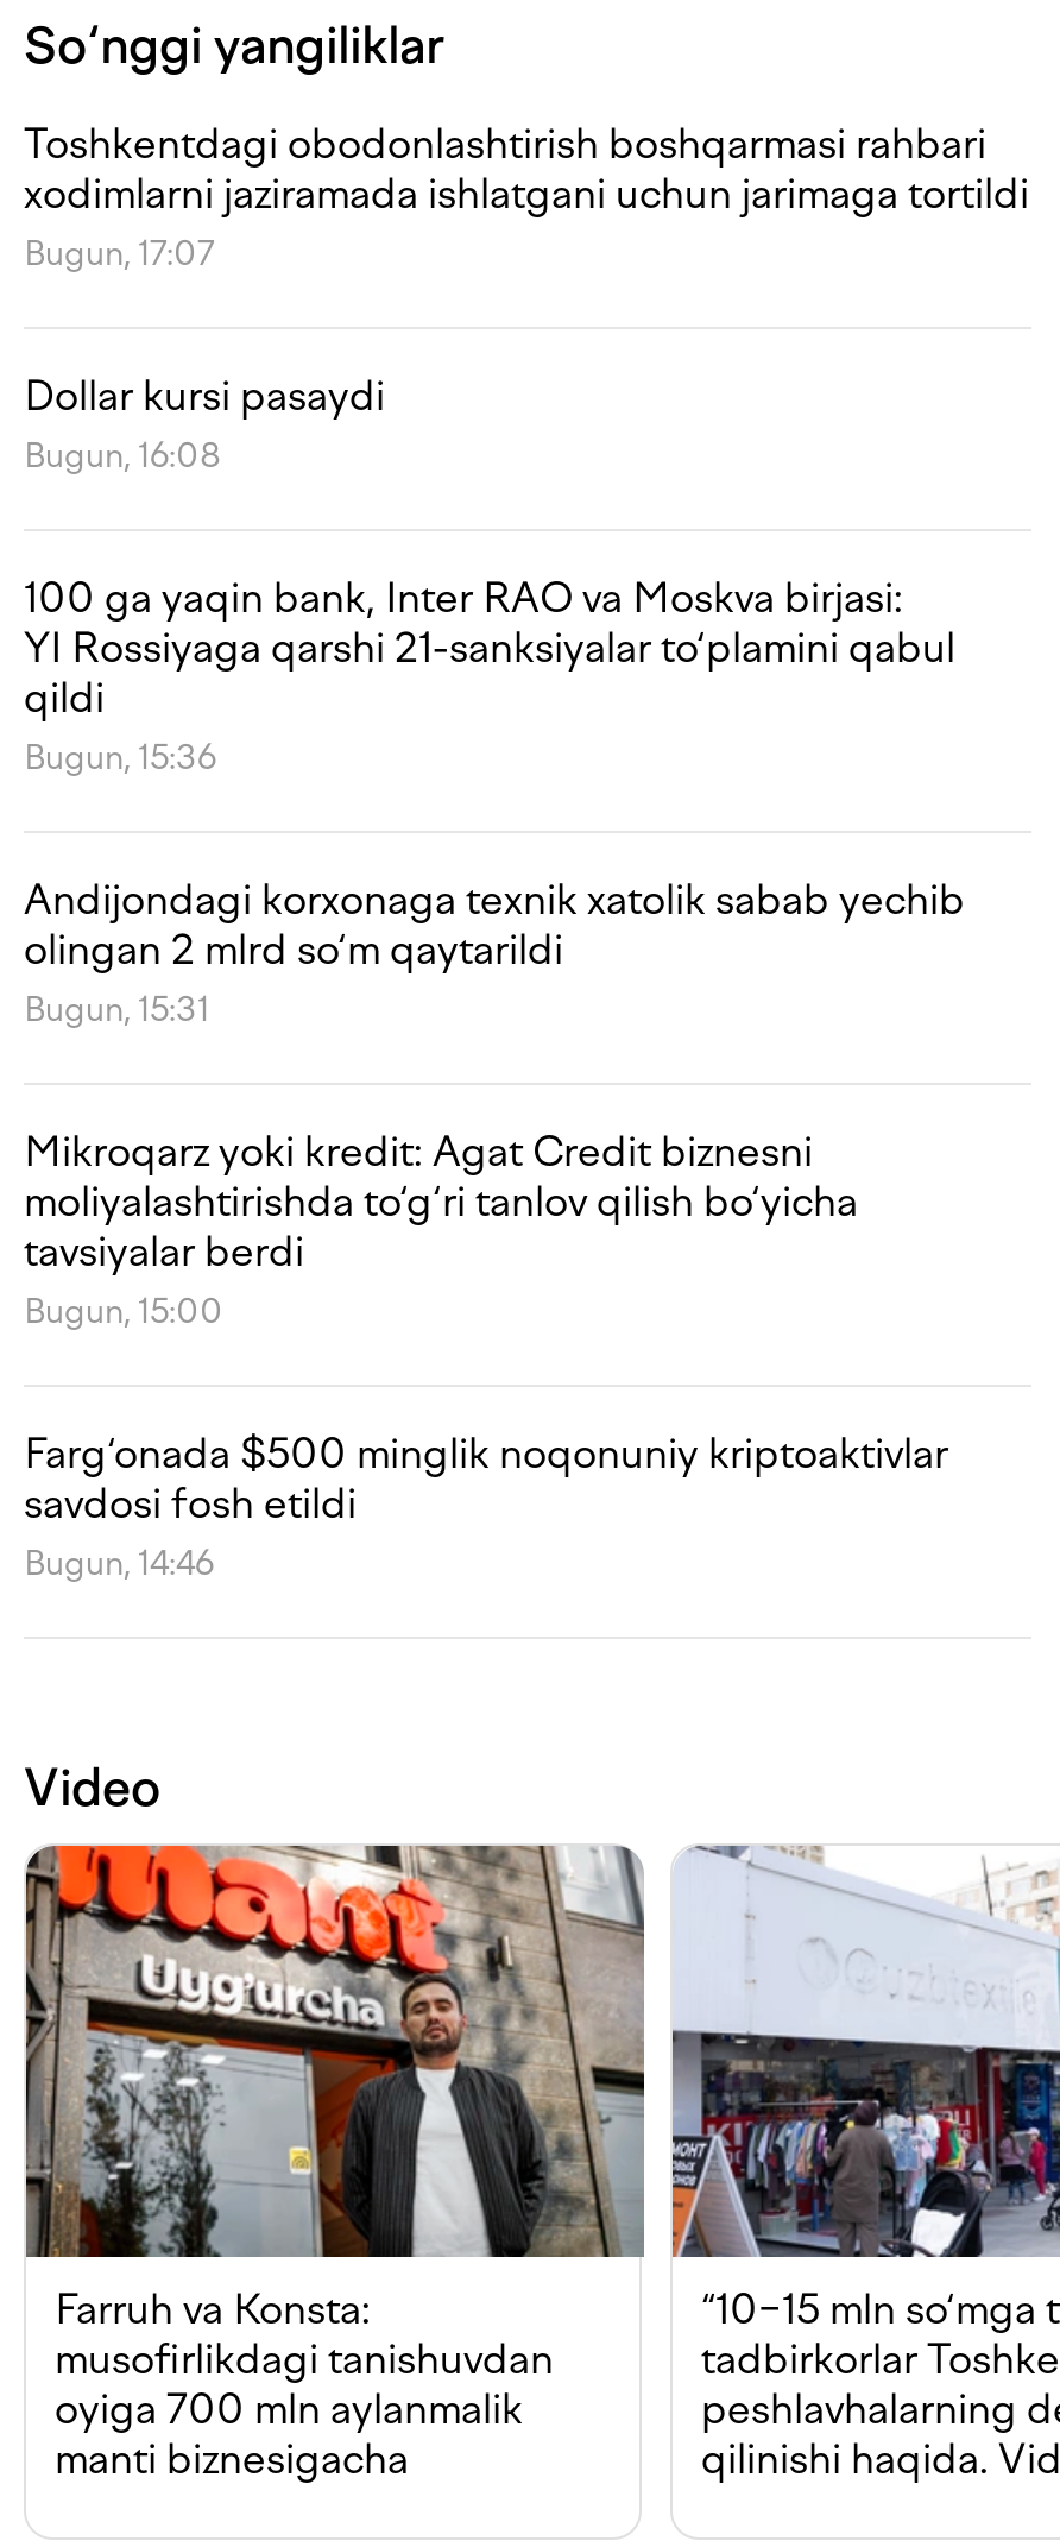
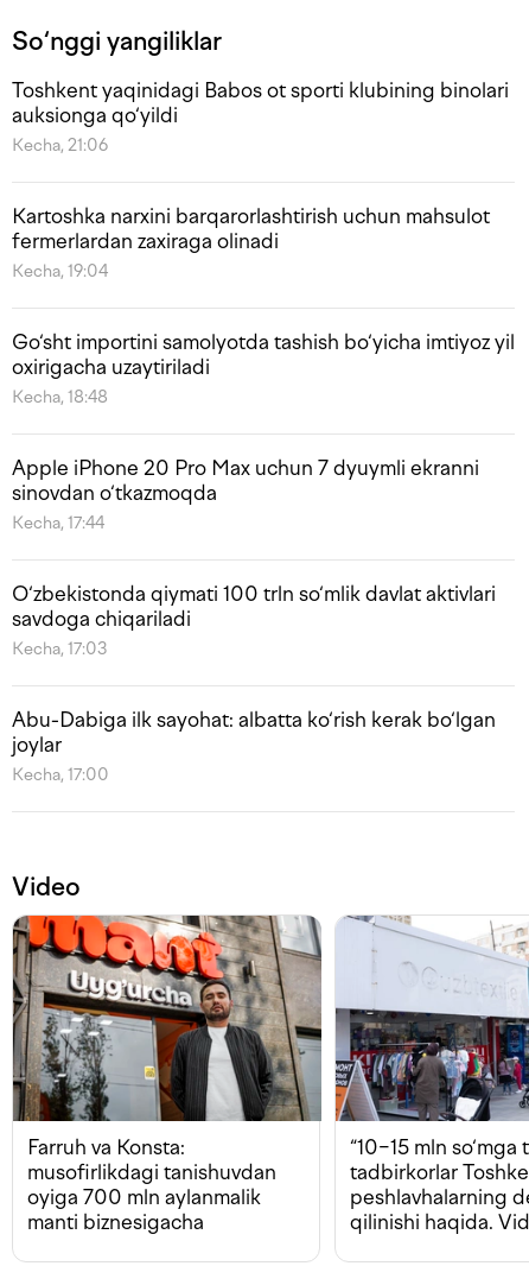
[24,121,1029,275] Toshkentdagi obodonlashtirish boshqarmasi rahbari | xodimlarni jaziramada ishlatgani uchun jarimaga tortildi | Bugun, 17:07 -> [12,79,509,156] Toshkent yaqinidagi Babos ot sporti klubining binolari | auksionga qo‘yildi | Kecha, 21:06
[24,373,385,478] Dollar kursi pasaydi | Bugun, 16:08 -> [12,205,490,282] Kartoshka narxini barqarorlashtirish uchun mahsulot | fermerlardan zaxiraga olinadi | Kecha, 19:04
[24,575,955,779] 100 ga yaqin bank, Inter RAO va Moskva birjasi: | YI Rossiyaga qarshi 21-sanksiyalar to‘plamini qabul | qildi | Bugun, 15:36 -> [12,331,515,408] Go‘sht importini samolyotda tashish bo‘yicha imtiyoz yil | oxirigacha uzaytiriladi | Kecha, 18:48
[24,877,965,1031] Andijondagi korxonaga texnik xatolik sabab yechib | olingan 2 mlrd so‘m qaytarildi | Bugun, 15:31 -> [12,457,479,534] Apple iPhone 20 Pro Max uchun 7 dyuymli ekranni | sinovdan o‘tkazmoqda | Kecha, 17:44
[24,1129,858,1333] Mikroqarz yoki kredit: Agat Credit biznesni | moliyalashtirishda to‘g‘ri tanlov qilish bo‘yicha | tavsiyalar berdi | Bugun, 15:00 -> [12,582,496,660] O‘zbekistonda qiymati 100 trln so‘mlik davlat aktivlari | savdoga chiqariladi | Kecha, 17:03
[24,1431,948,1585] Farg‘onada $500 minglik noqonuniy kriptoaktivlar | savdosi fosh etildi | Bugun, 14:46 -> [12,708,496,785] Abu-Dabiga ilk sayohat: albatta ko‘rish kerak bo‘lgan | joylar | Kecha, 17:00

